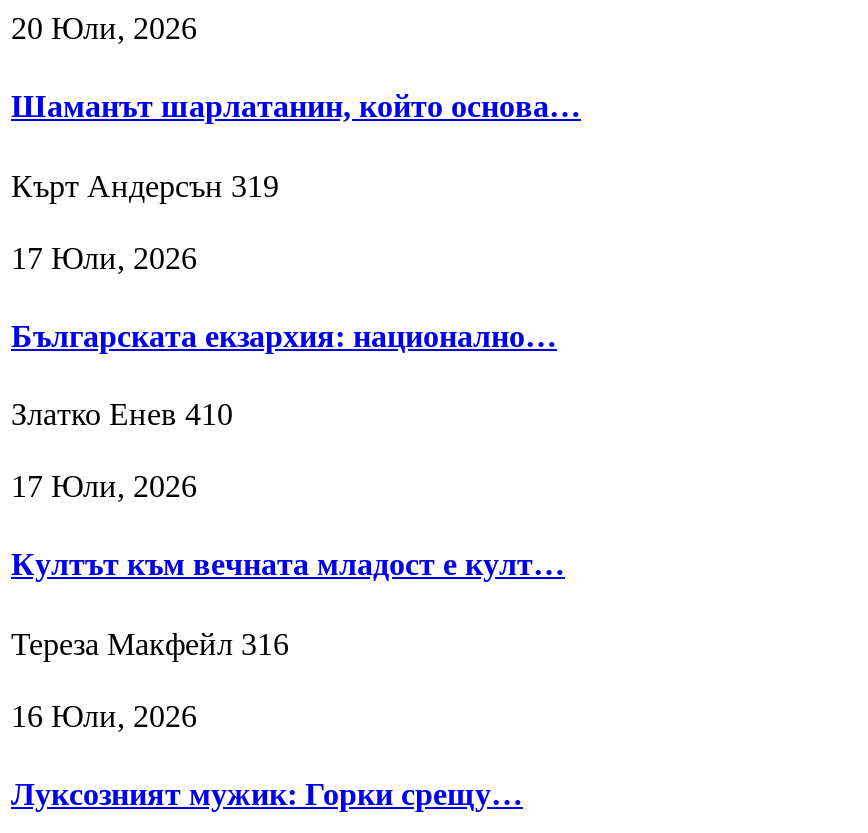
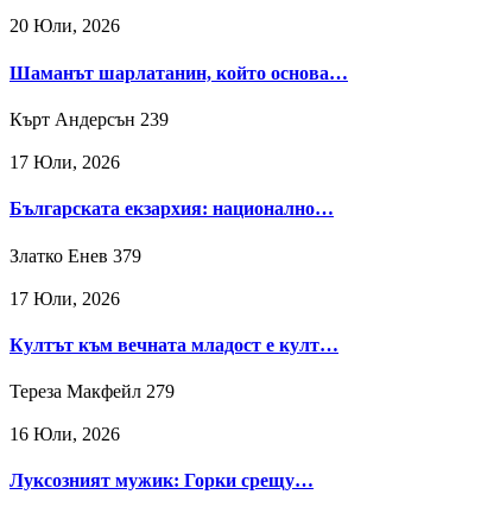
[11,168,279,202] Кърт Андерсън 319 -> [10,109,169,129] Кърт Андерсън 239
[11,397,233,431] Златко Енев 410 -> [10,245,141,265] Златко Енев 379
[11,626,289,660] Тереза Макфейл 316 -> [10,381,175,401] Тереза Макфейл 279

